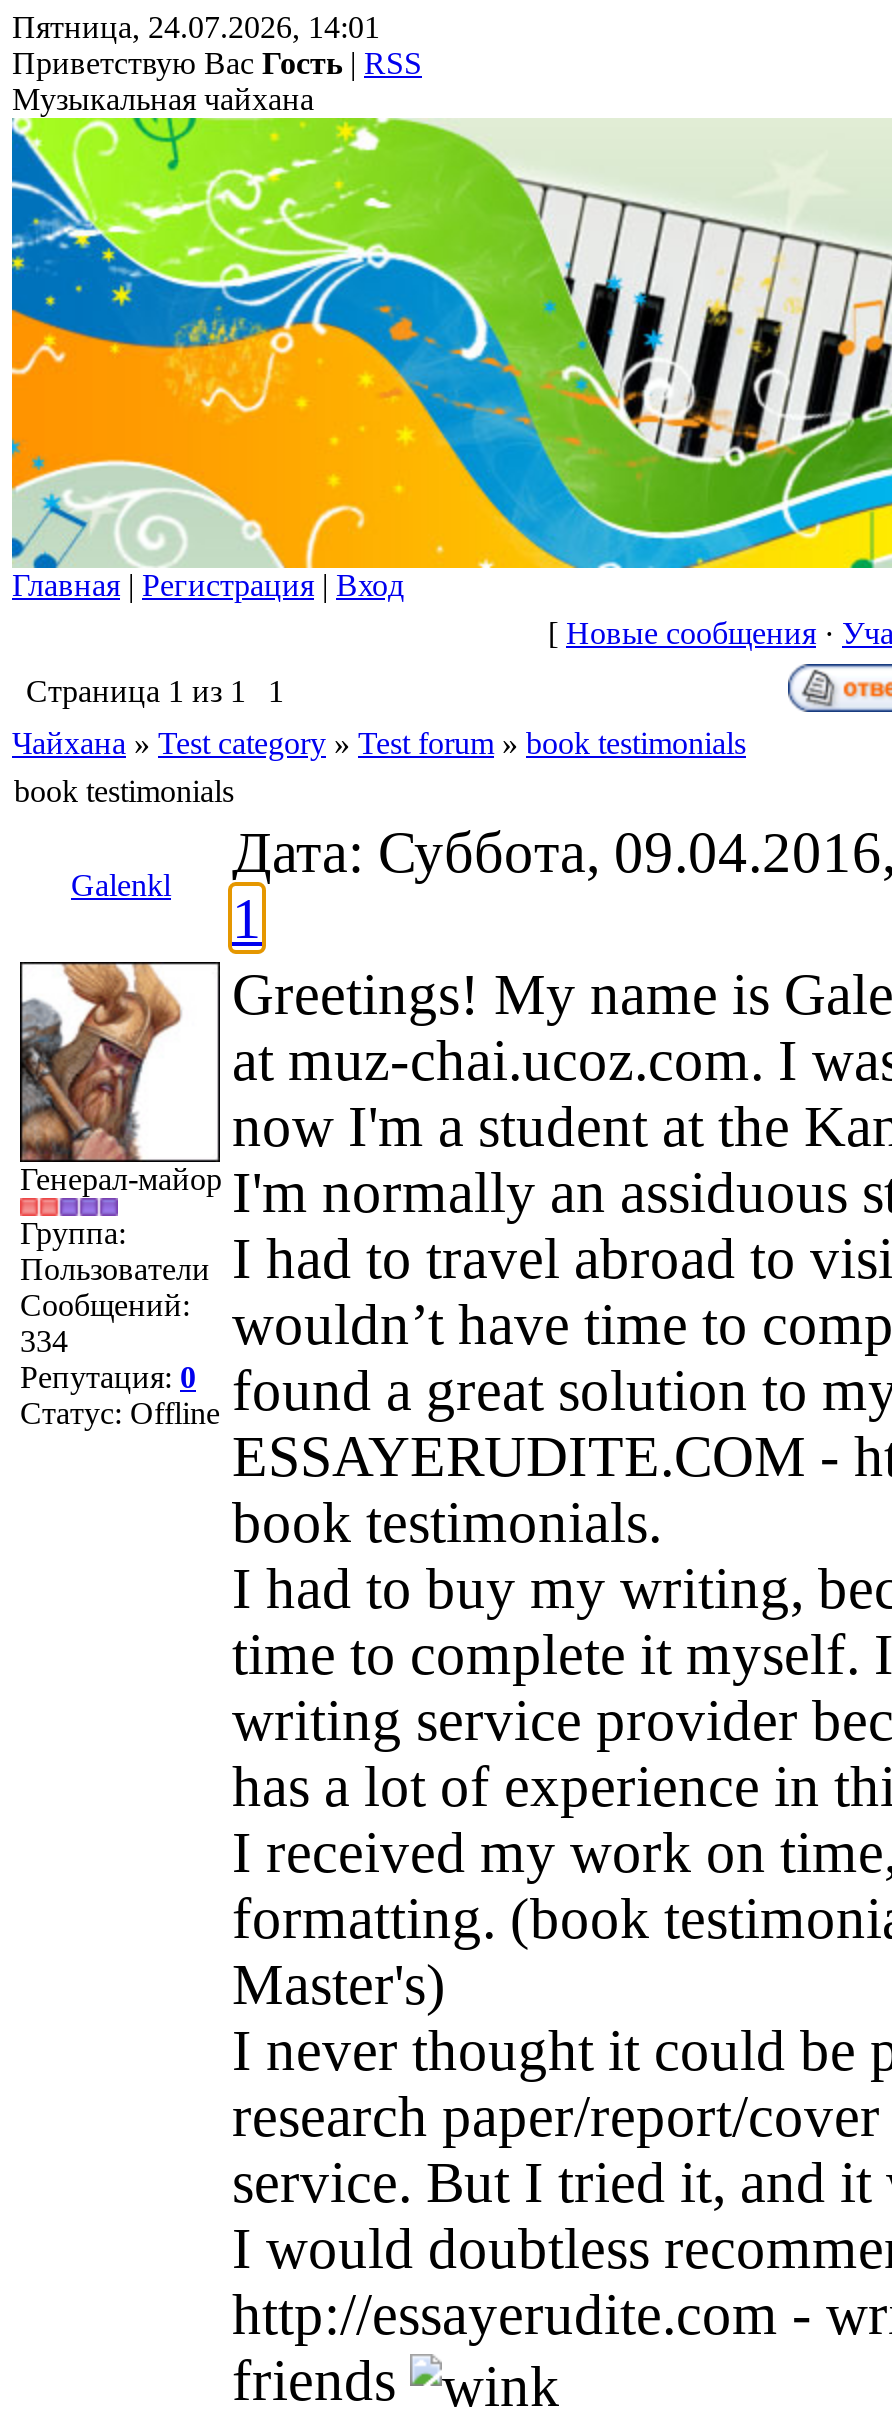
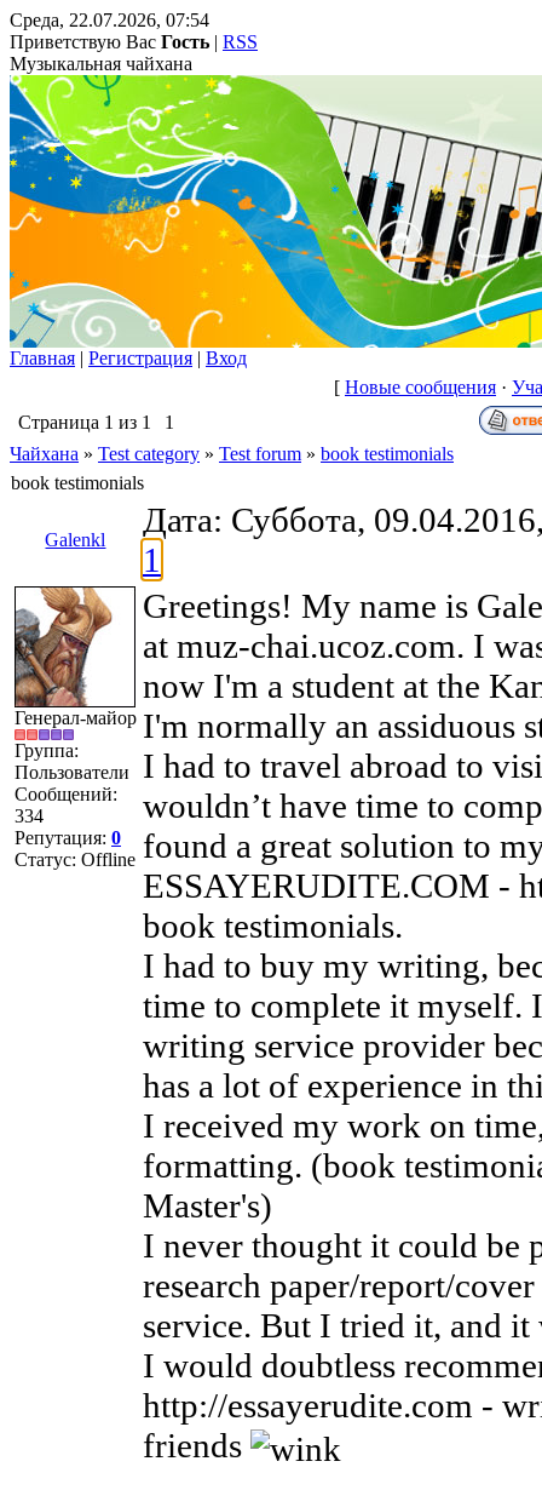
[12,10,380,44] Пятница, 24.07.2026, 14:01 -> [10,10,209,30] Среда, 22.07.2026, 07:54

